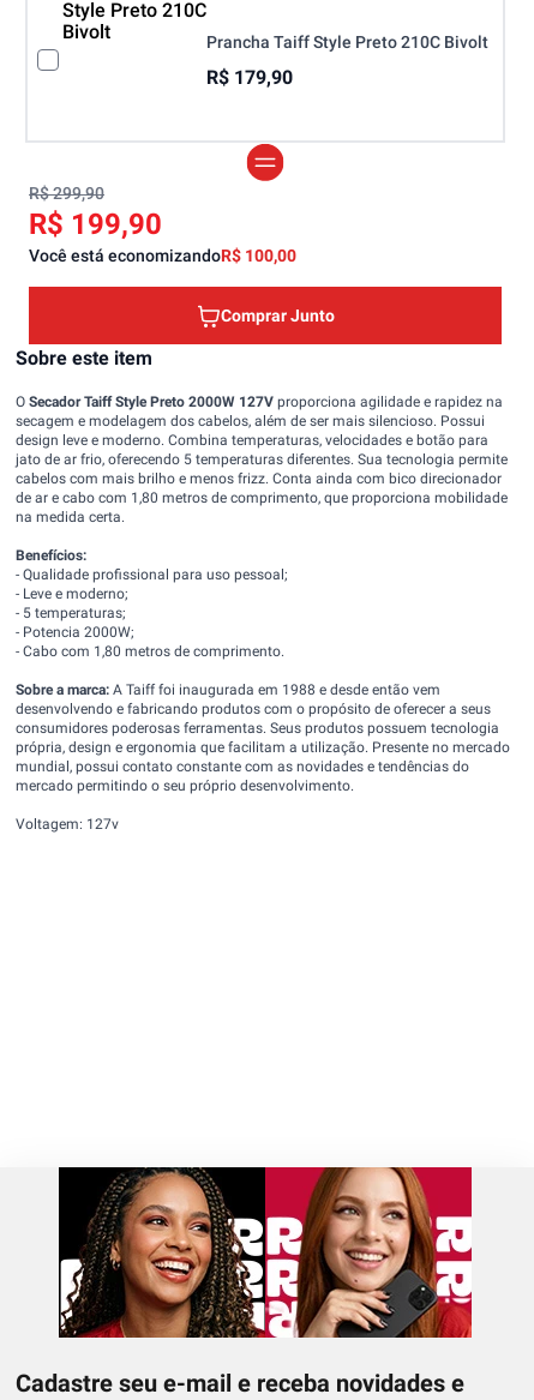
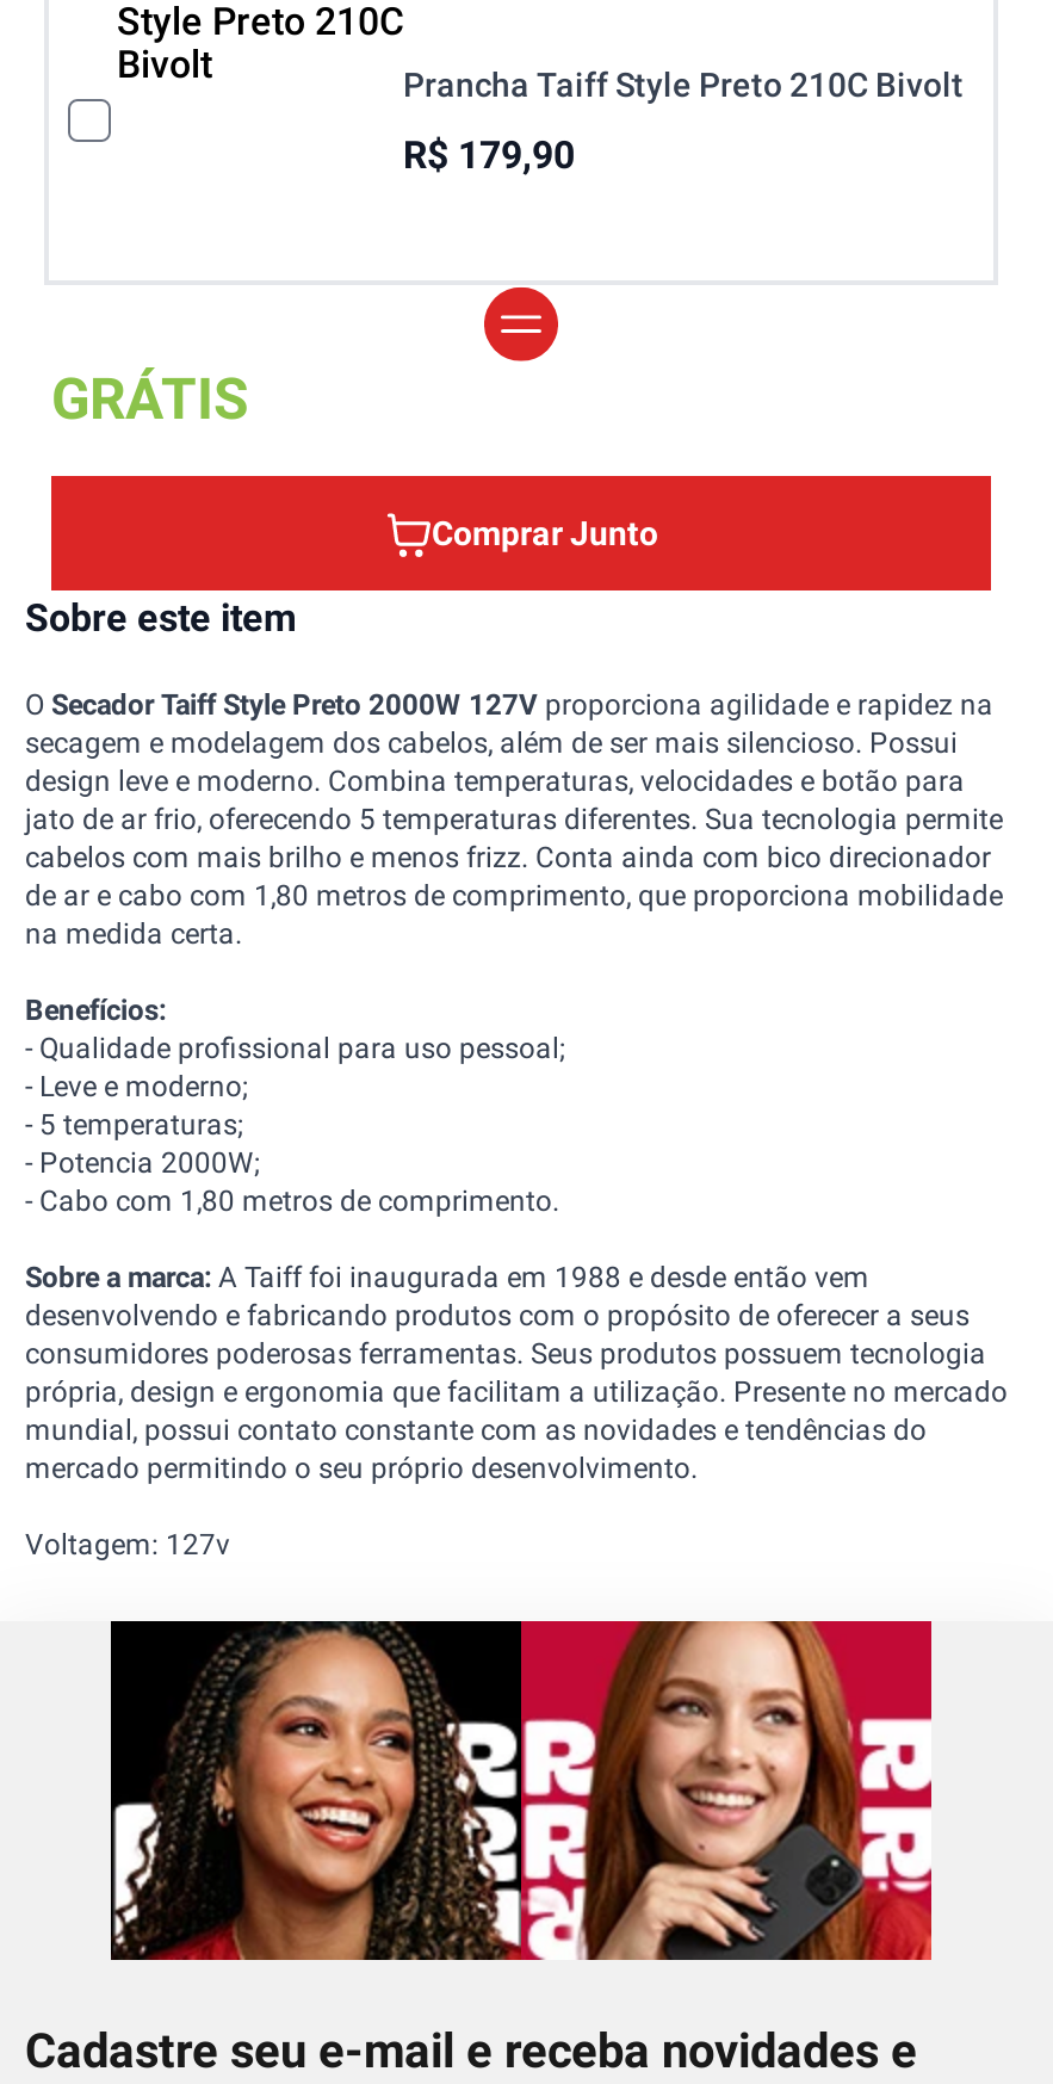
[29,184,296,265] R$ 299,90 | R$ 199,90 | Você está economizandoR$ 100,00 -> [51,366,249,433] GRÁTIS

